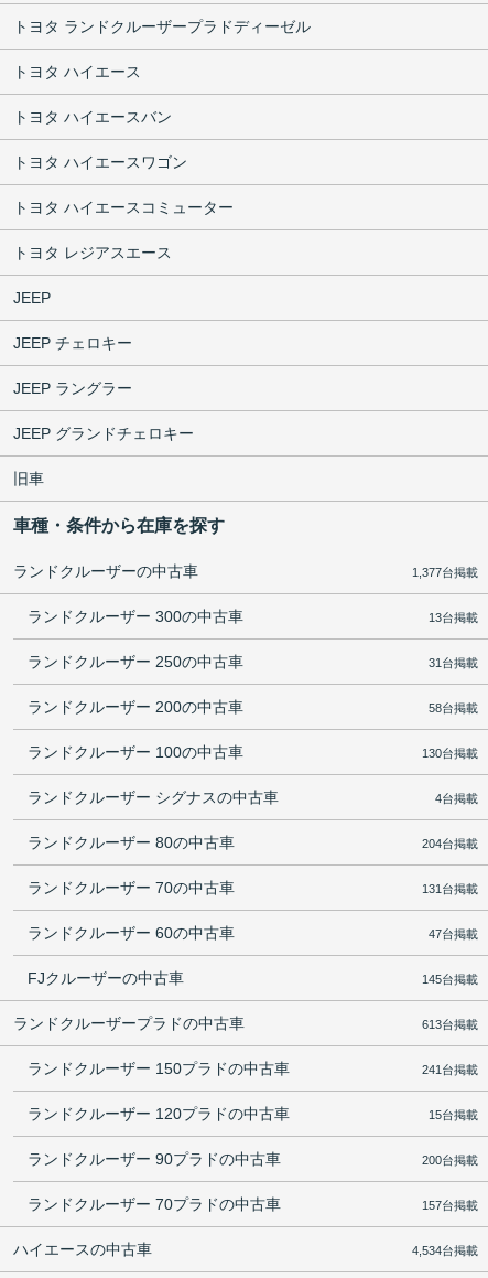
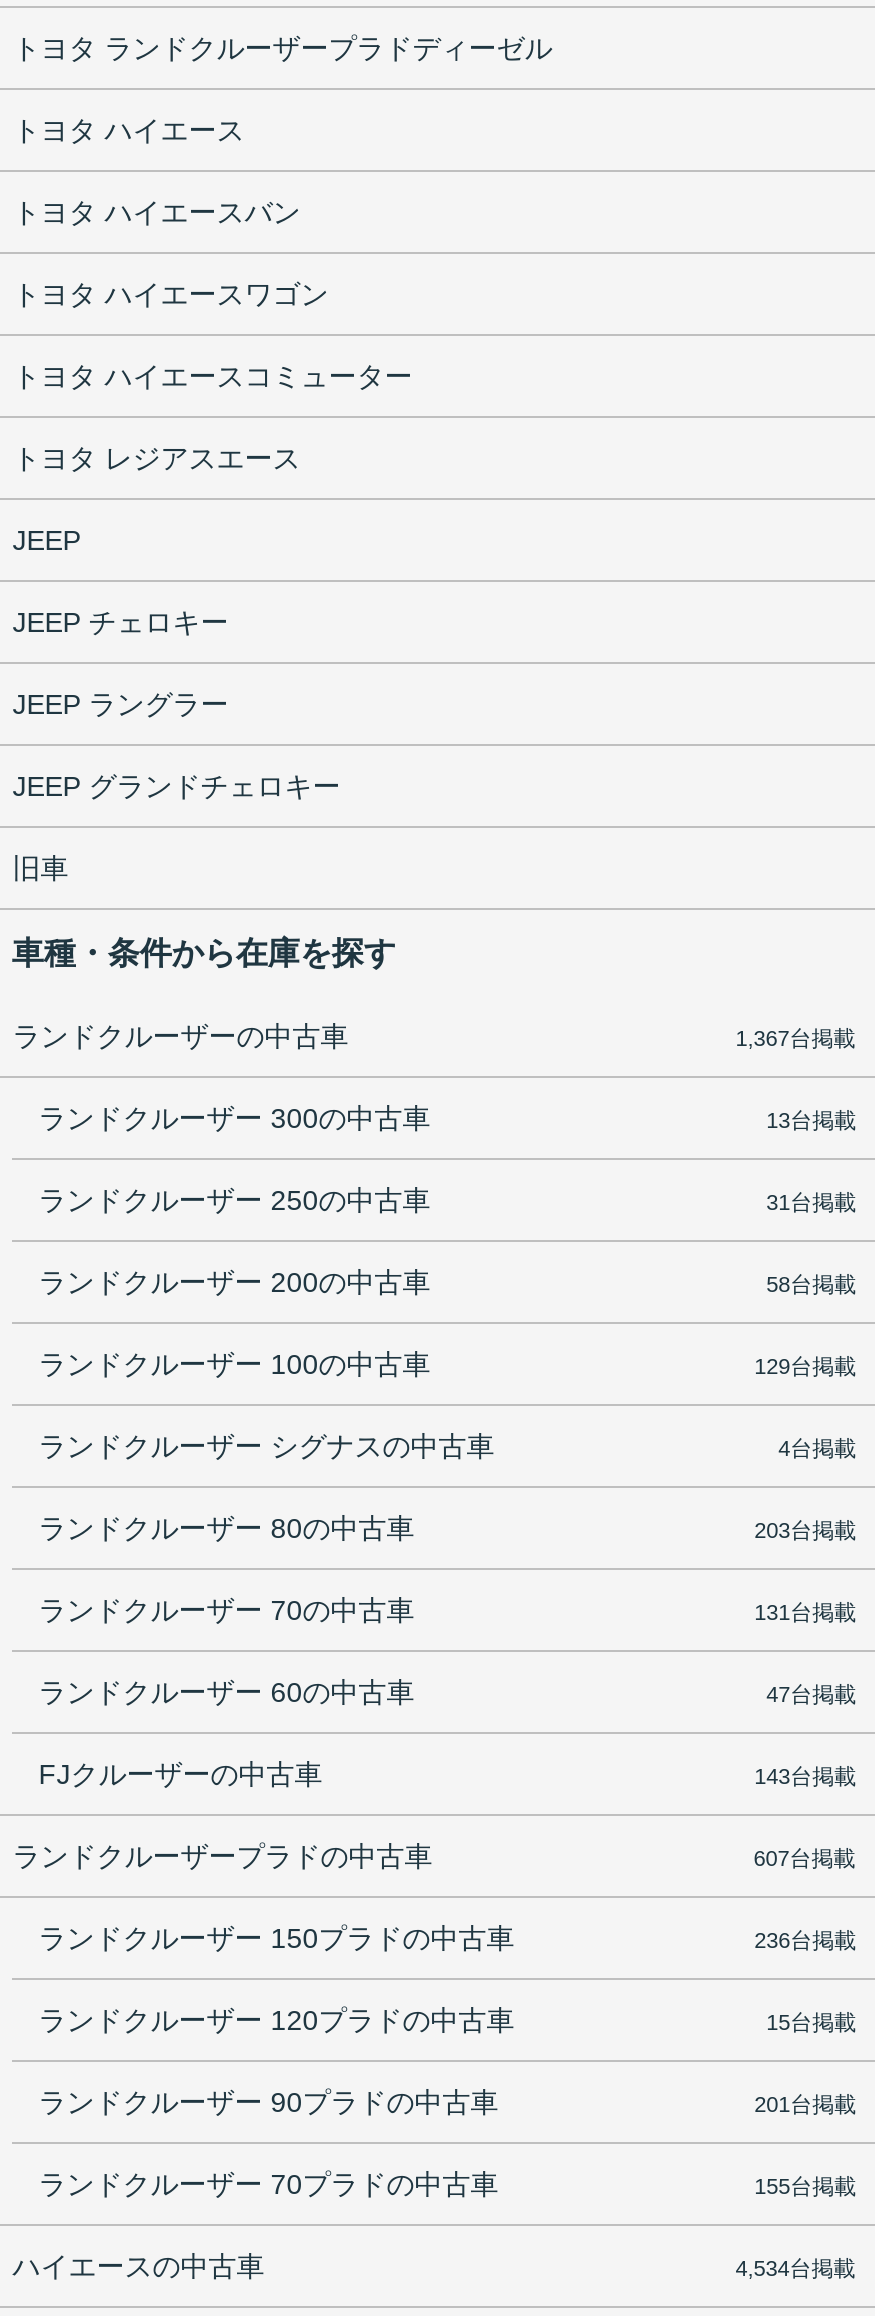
[412,566,478,579] 1,377台掲載 -> [736,1026,856,1050] 1,367台掲載
[422,747,478,760] 130台掲載 -> [754,1354,856,1378] 129台掲載
[422,837,478,850] 204台掲載 -> [754,1518,856,1542] 203台掲載
[422,973,478,986] 145台掲載 -> [754,1764,856,1788] 143台掲載
[422,1018,478,1031] 613台掲載 -> [754,1846,856,1870] 607台掲載
[422,1063,478,1076] 241台掲載 -> [754,1928,856,1952] 236台掲載
[422,1153,478,1167] 200台掲載 -> [754,2092,856,2116] 201台掲載
[422,1199,478,1212] 157台掲載 -> [754,2174,856,2198] 155台掲載

